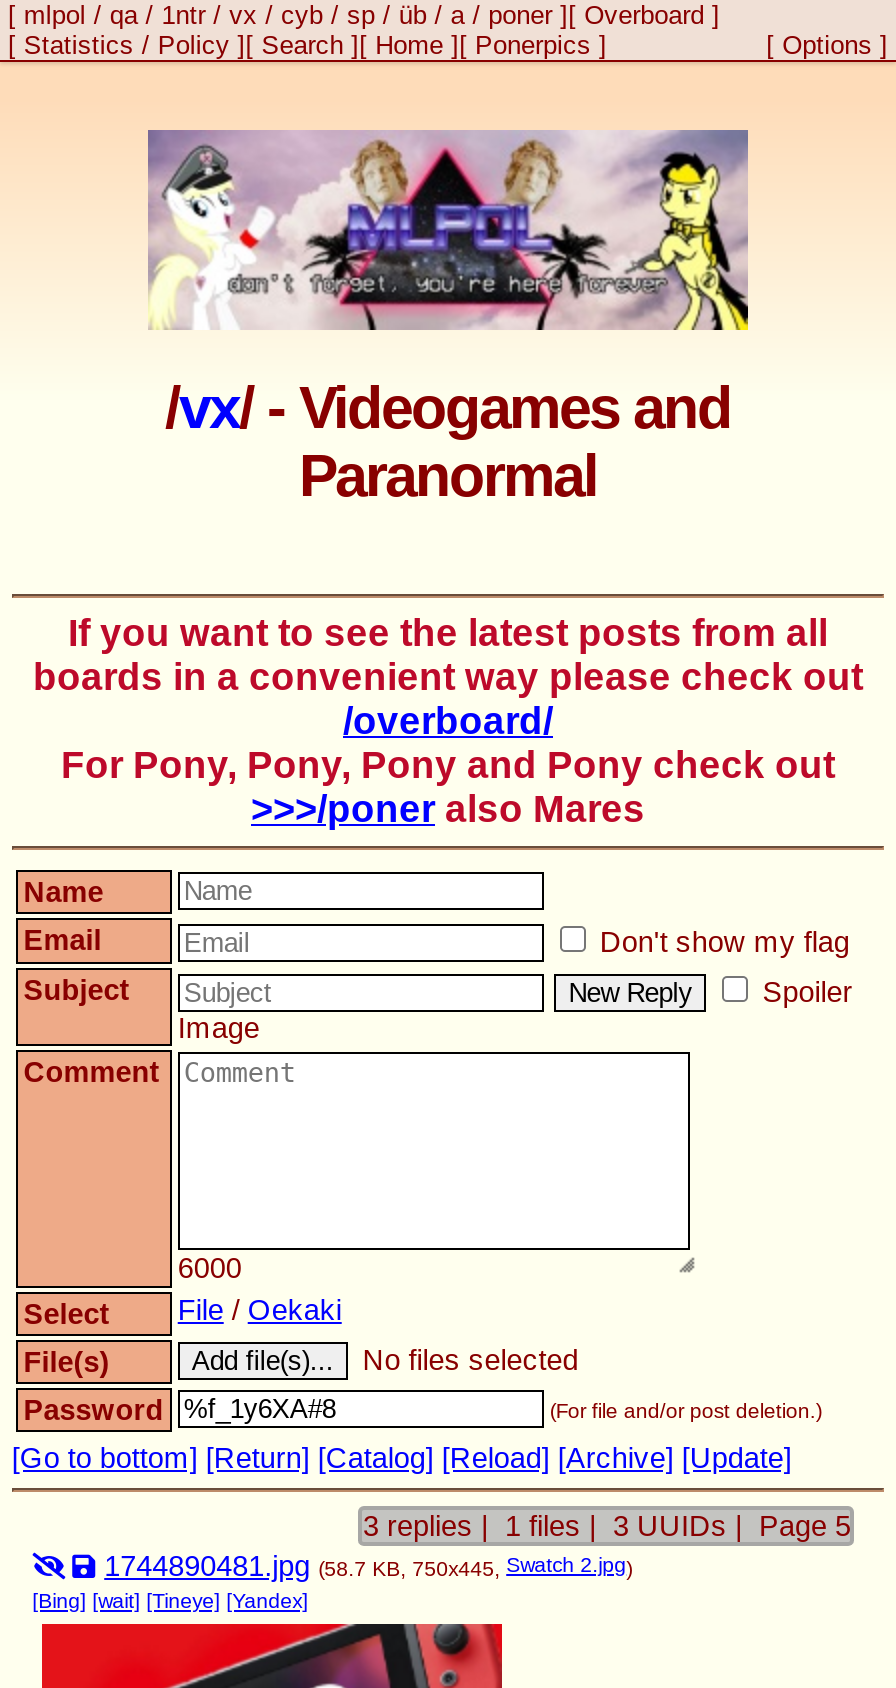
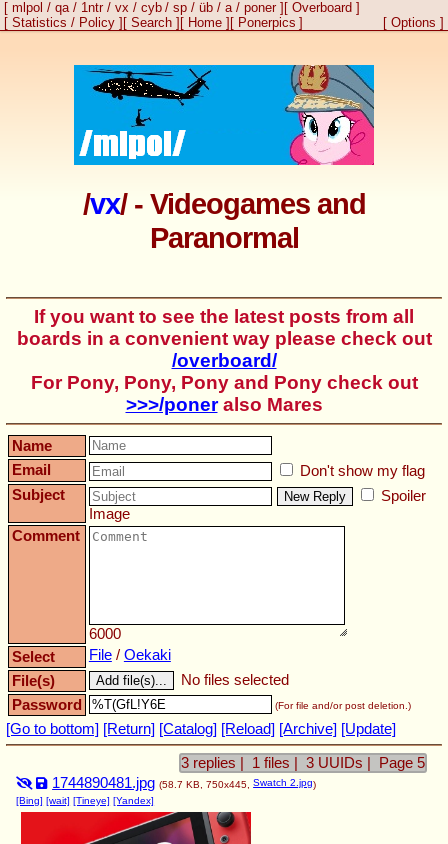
[146,128,750,332] [image] -> [73,64,375,166] [image]

